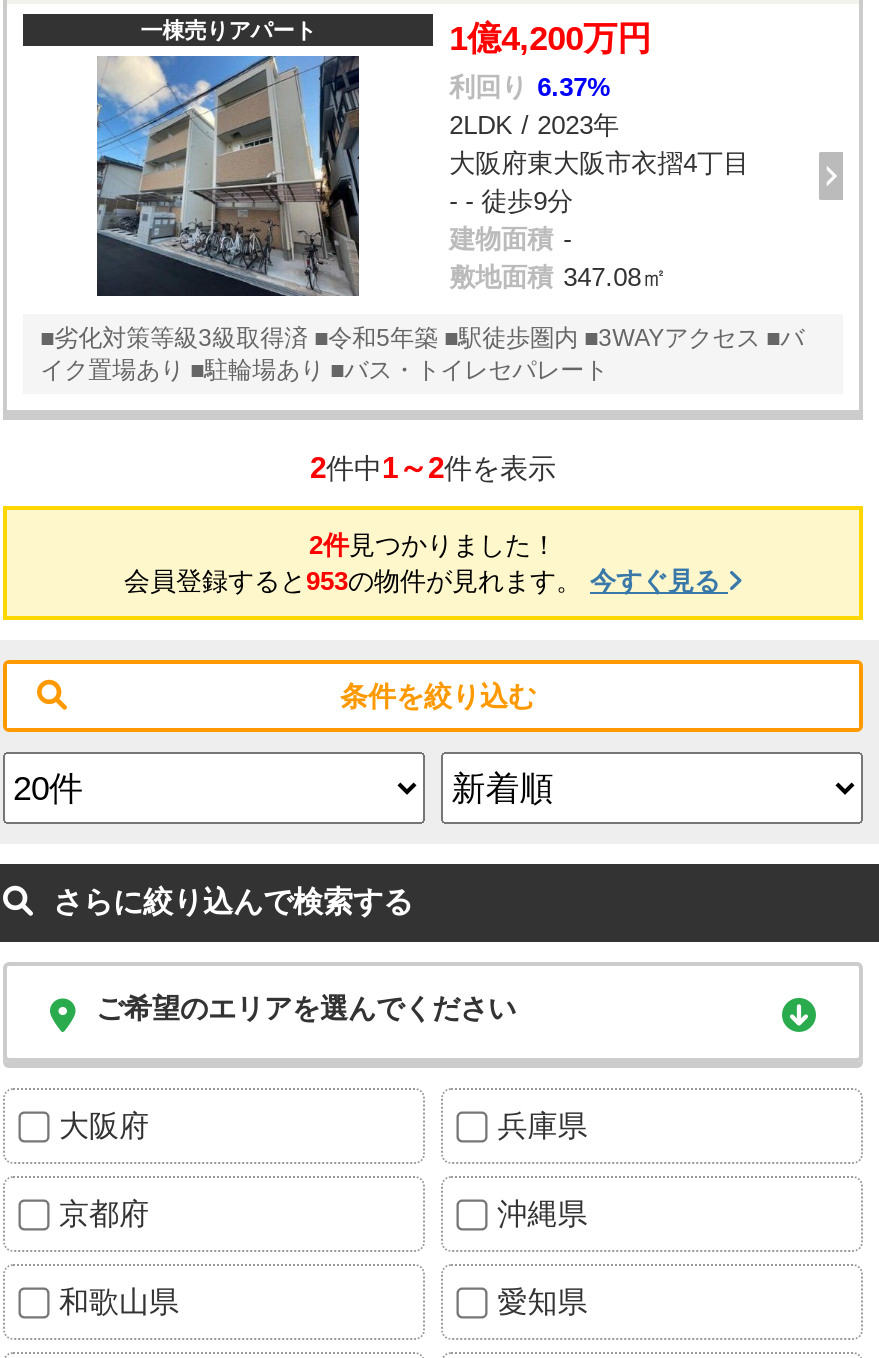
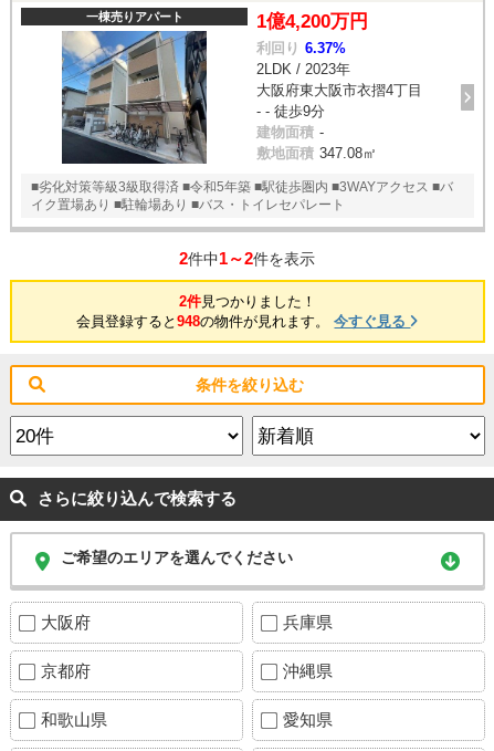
[124,566,728,596] 会員登録すると953の物件が見れます。今すぐ見る -> [77,313,411,329] 会員登録すると948の物件が見れます。今すぐ見る

